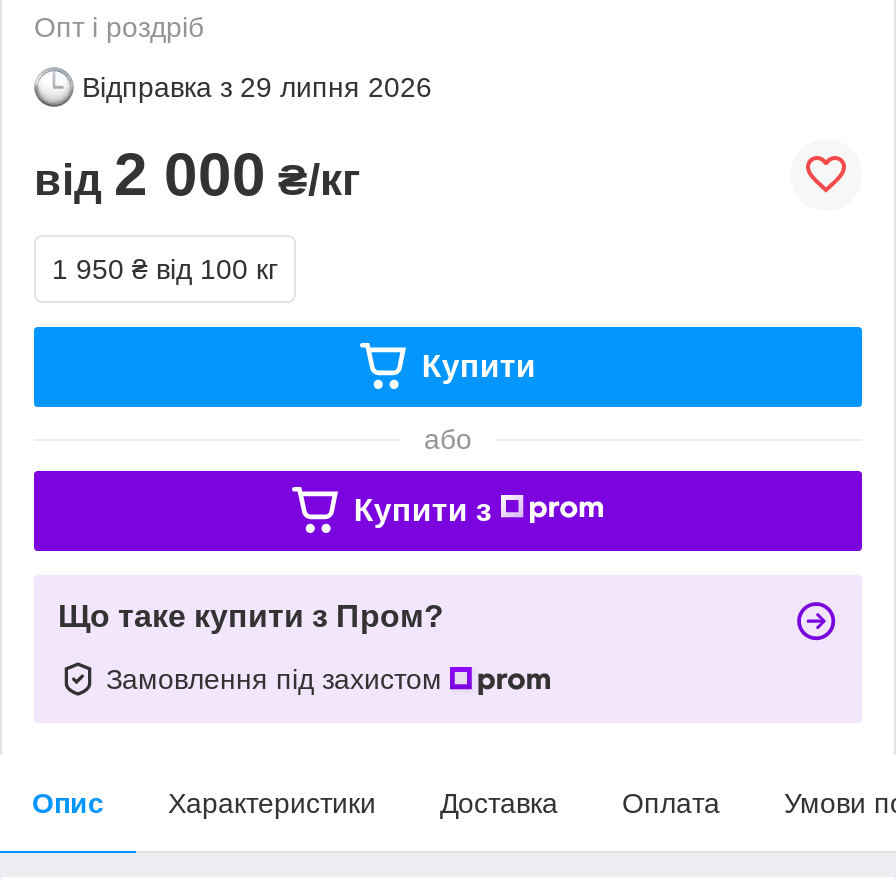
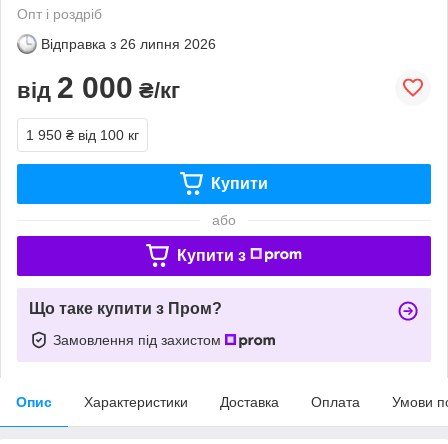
[82,71,432,103] Відправка з 29 липня 2026 -> [41,36,216,52] Відправка з 26 липня 2026

